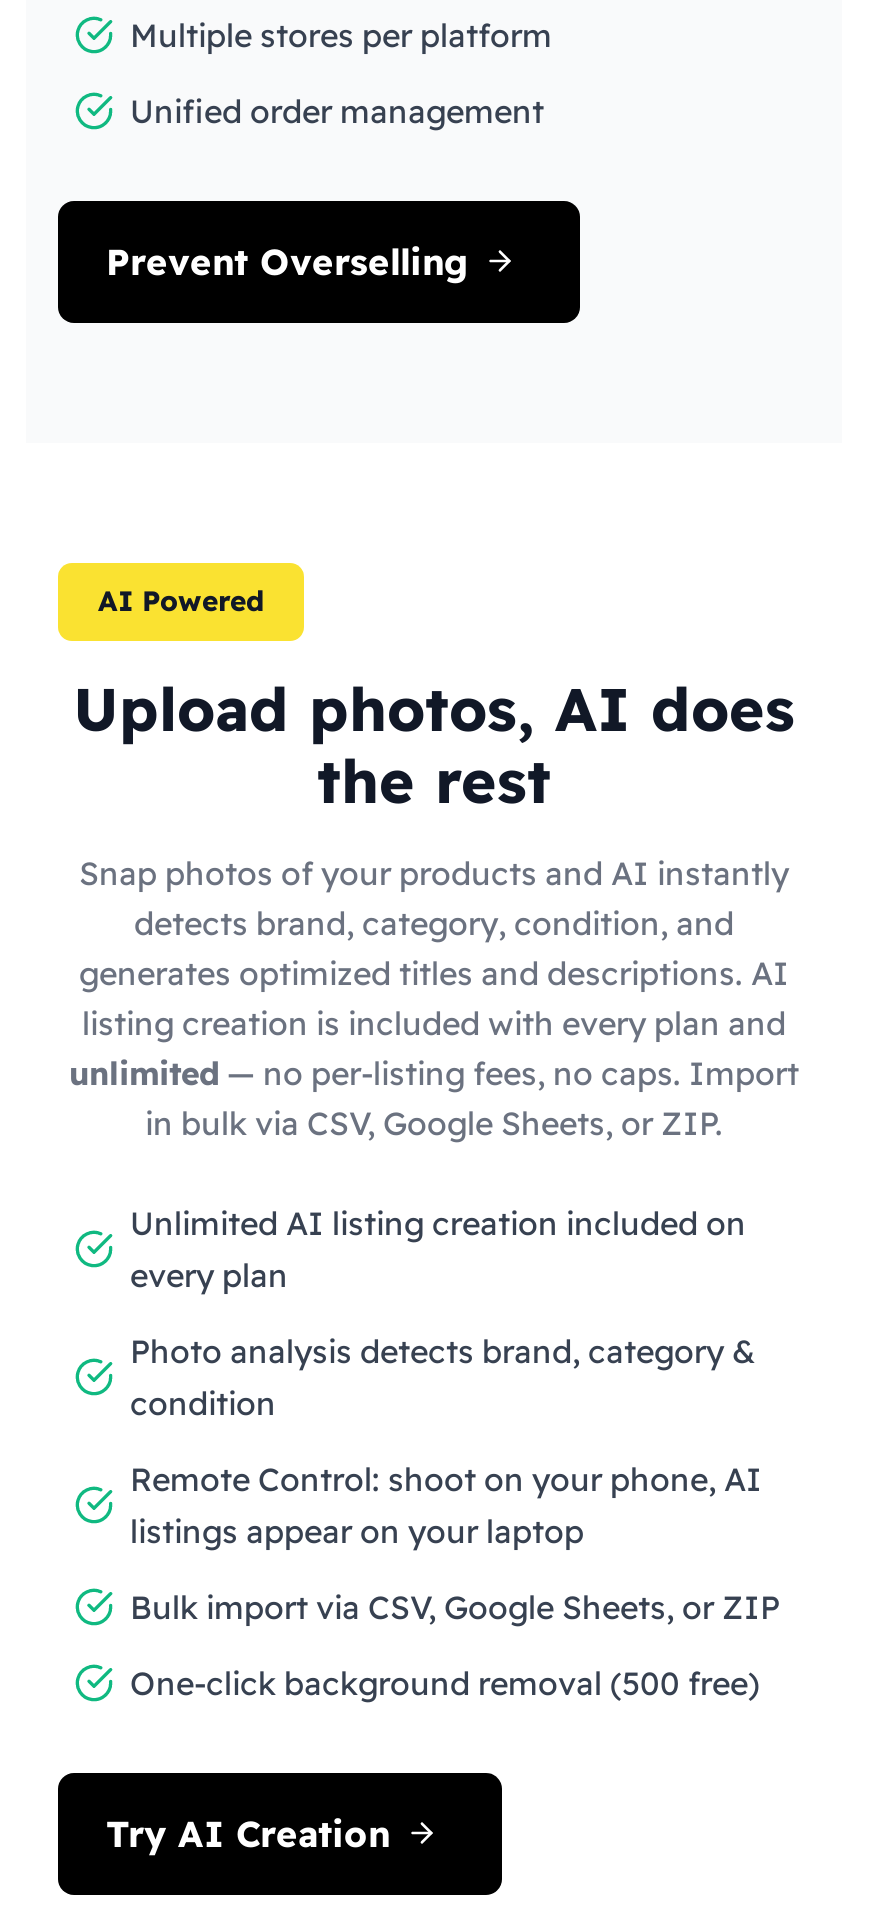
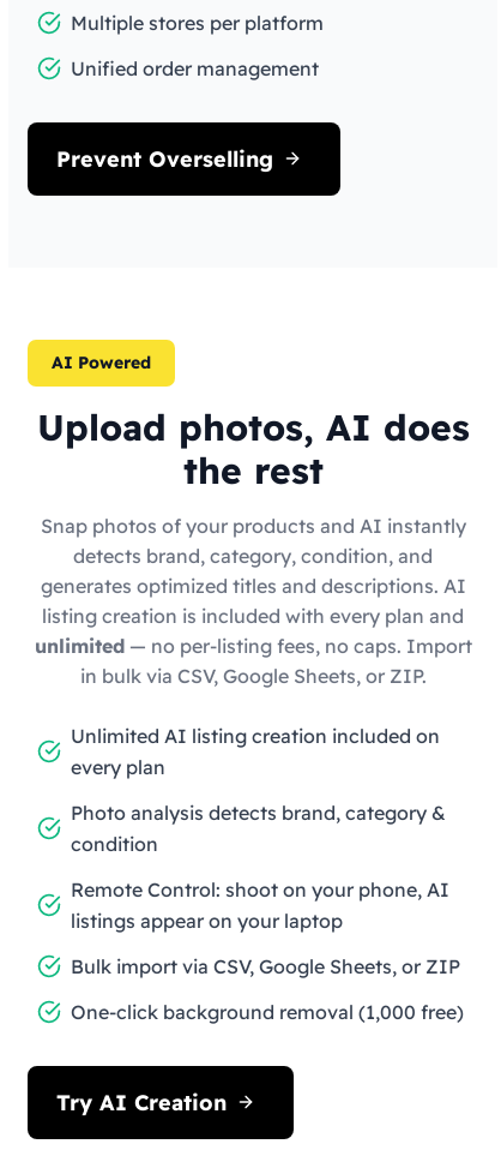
[130,1663,760,1703] One-click background removal (500 free) -> [71,1000,464,1024] One-click background removal (1,000 free)

